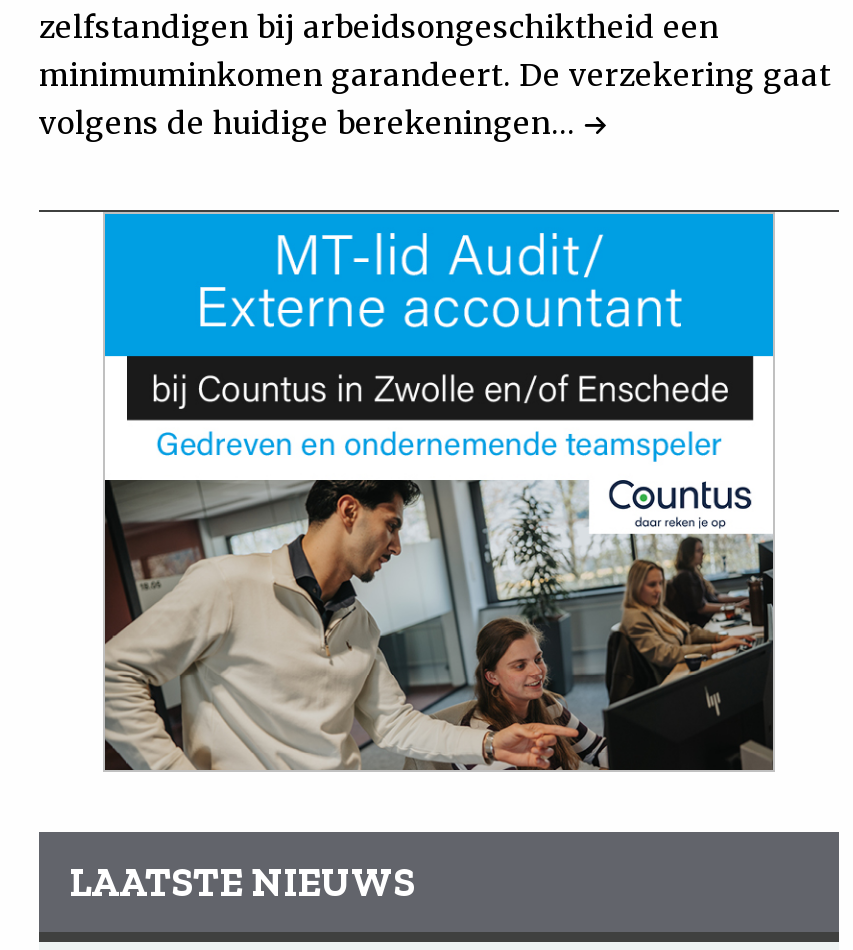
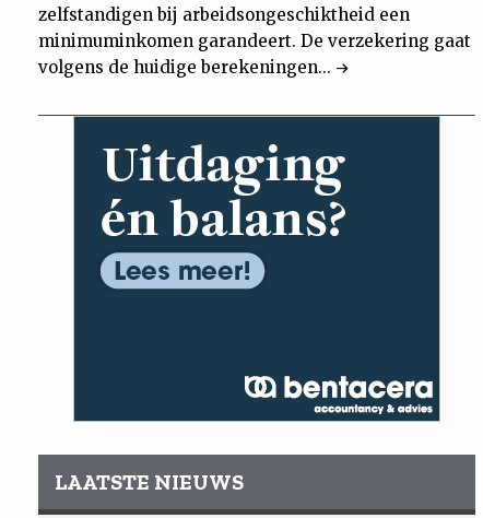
[103,212,775,772] [image] -> [73,116,440,422] [image]

